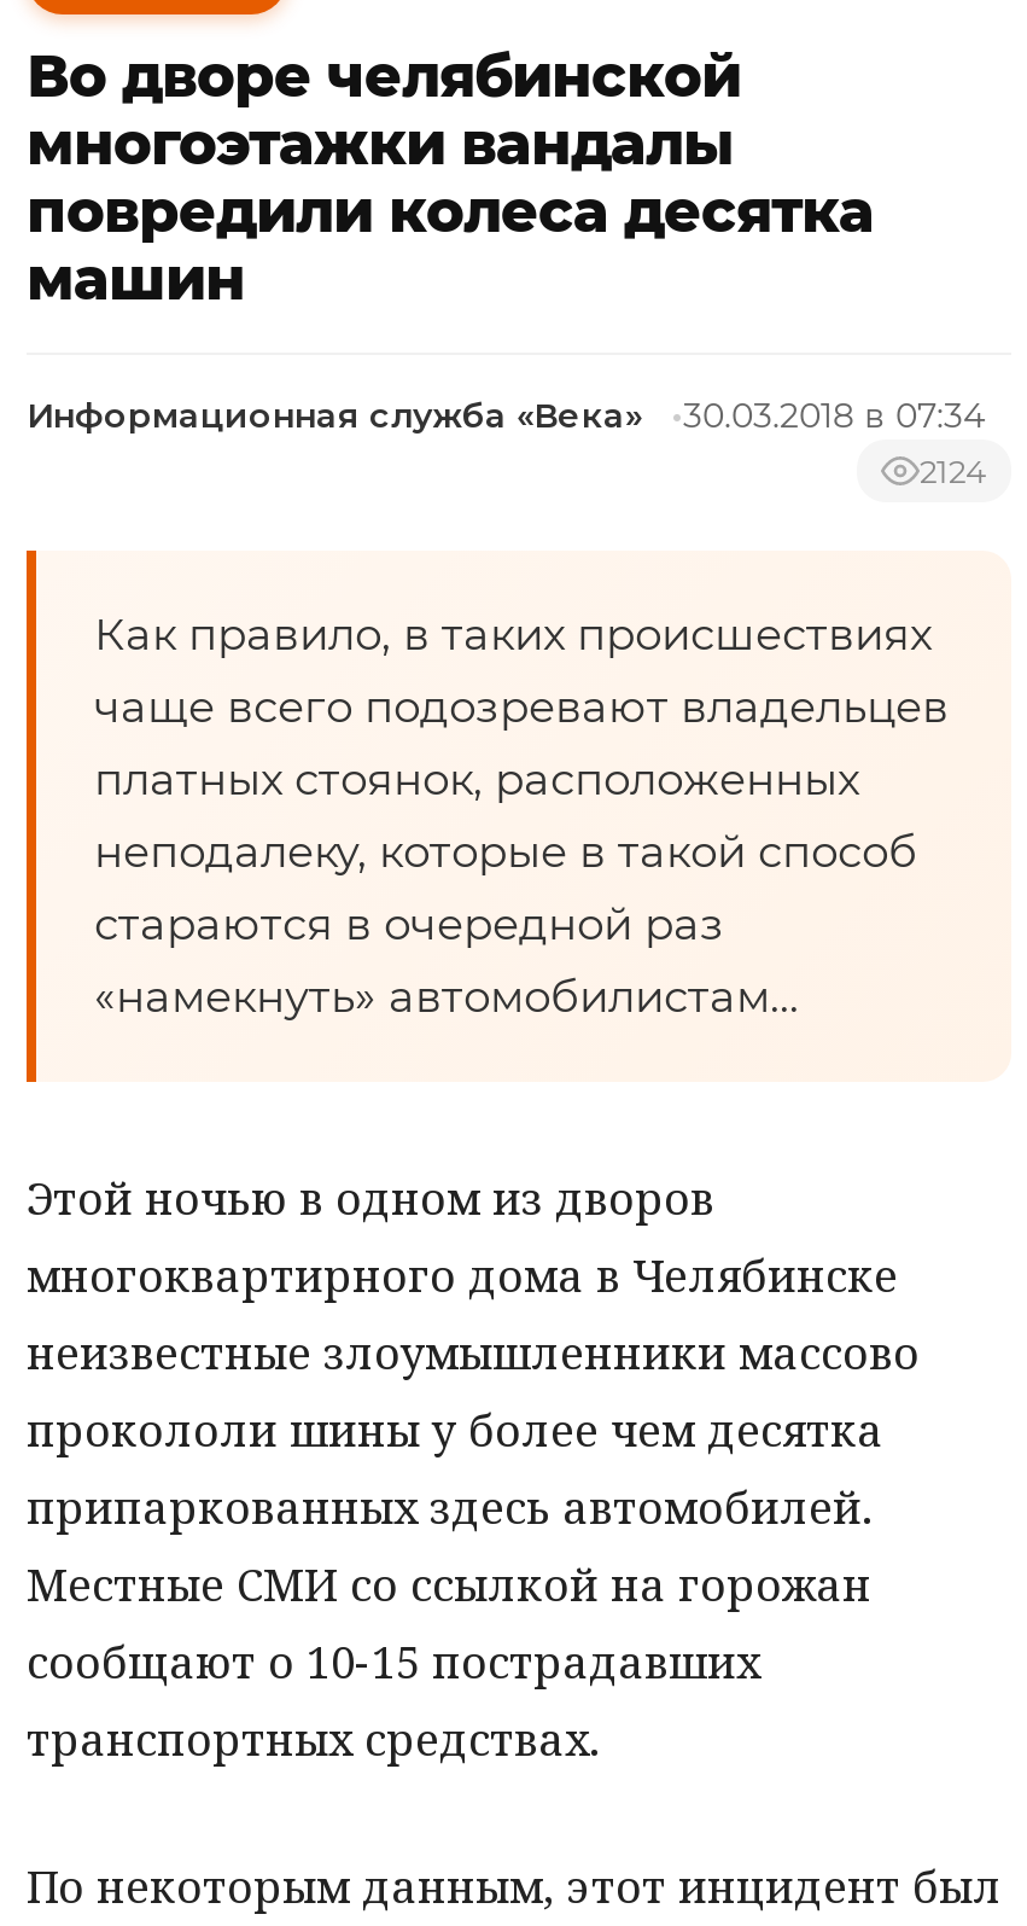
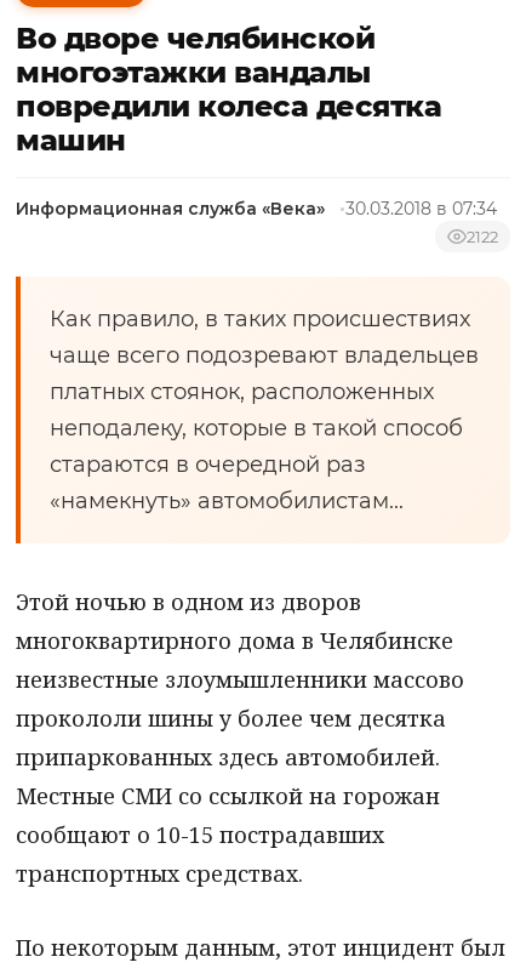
[920,452,987,490] 2124 -> [467,227,498,246] 2122

